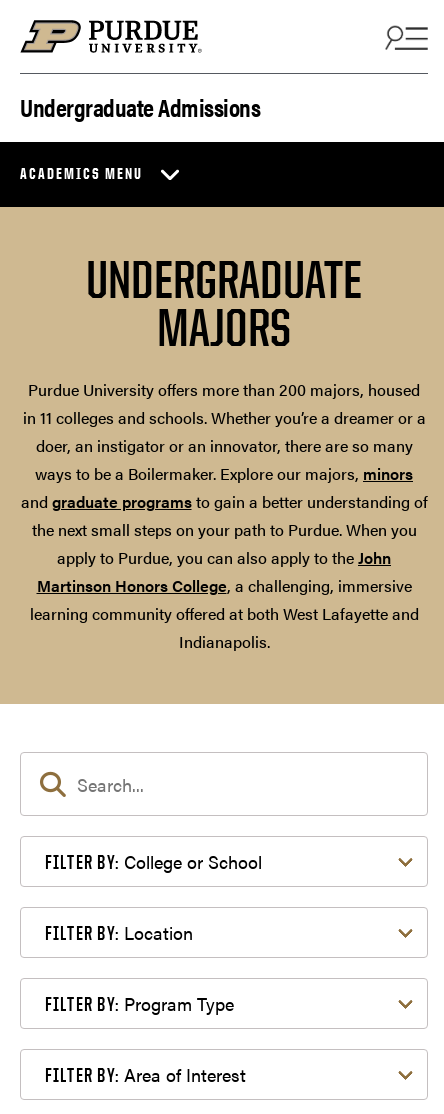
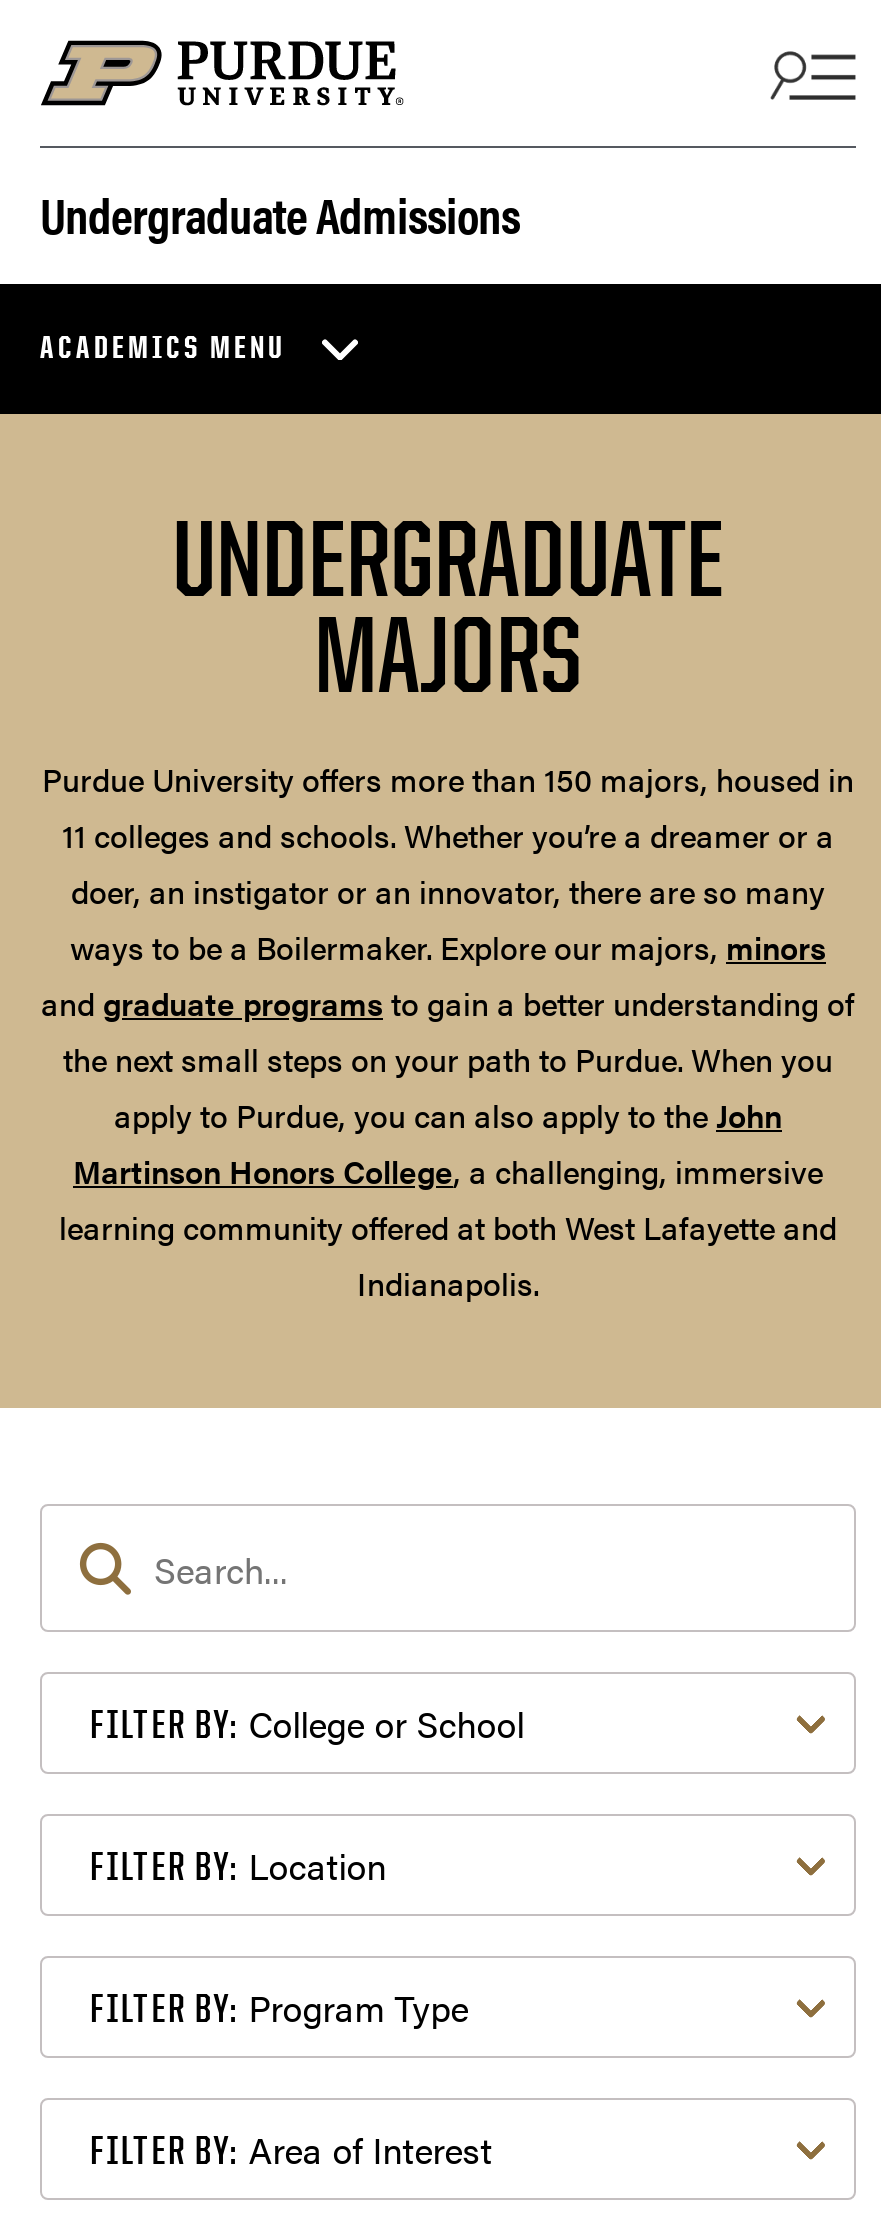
[22,378,425,429] Purdue University offers more than 200 majors, housed | in 11 colleges and schools. Whether you’re a dreamer or a -> [42,756,854,858] Purdue University offers more than 150 majors, housed in | 11 colleges and schools. Whether you’re a dreamer or a

